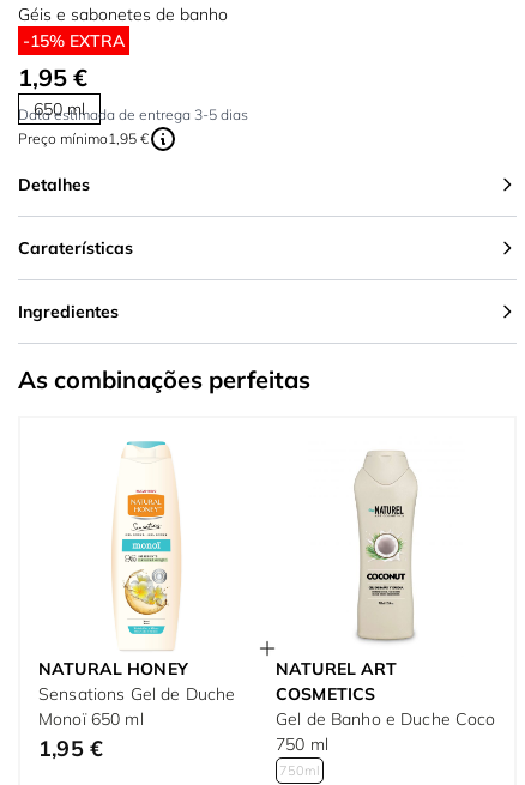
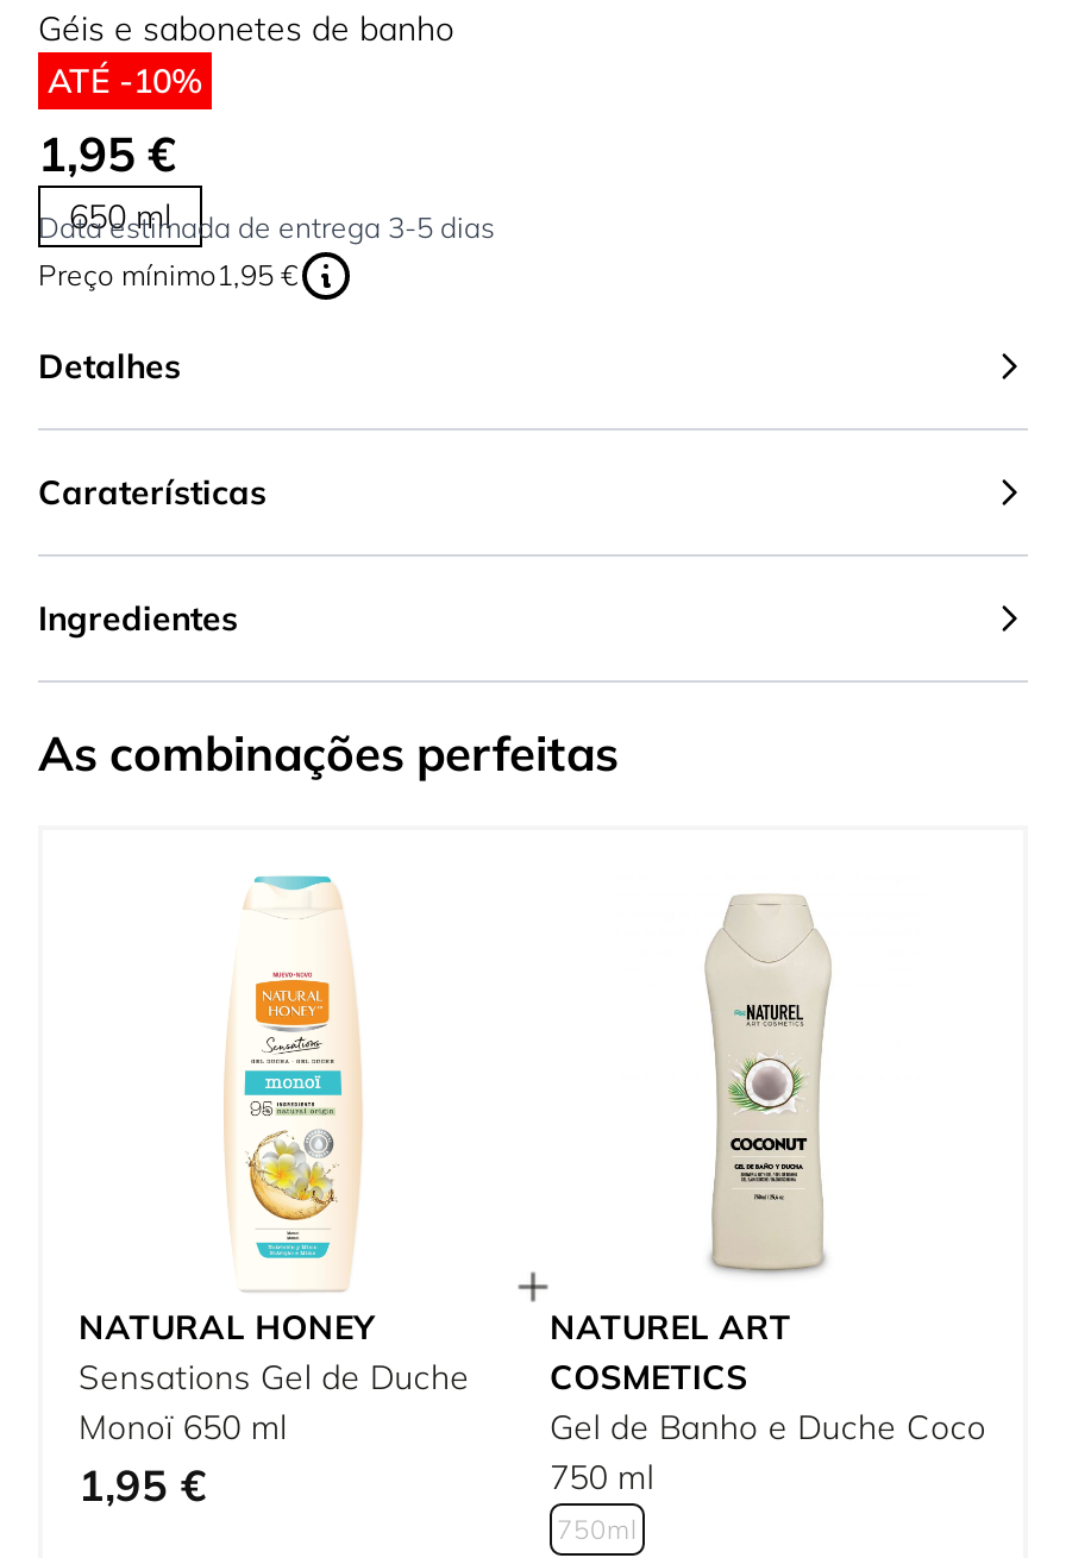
[23,30,125,52] -15% EXTRA -> [48,59,202,102] ATÉ -10%

